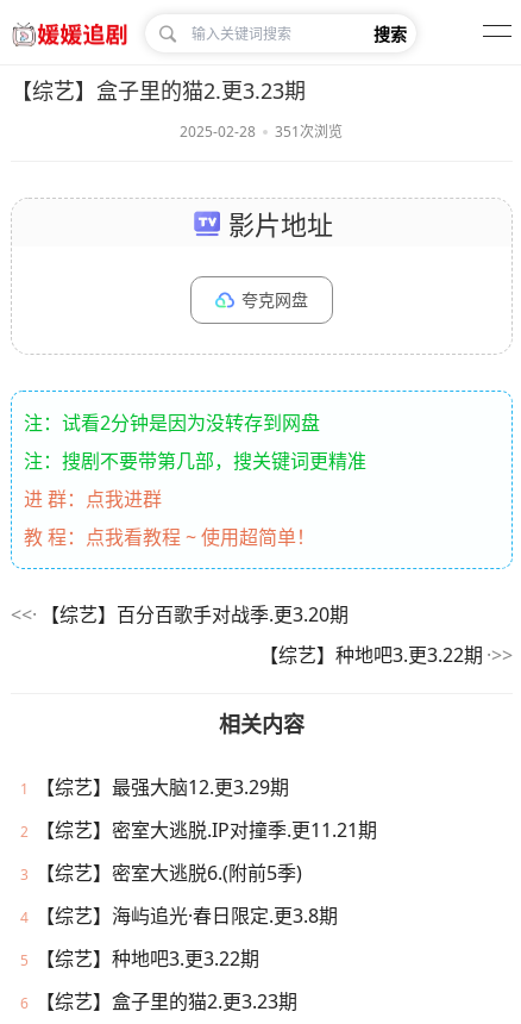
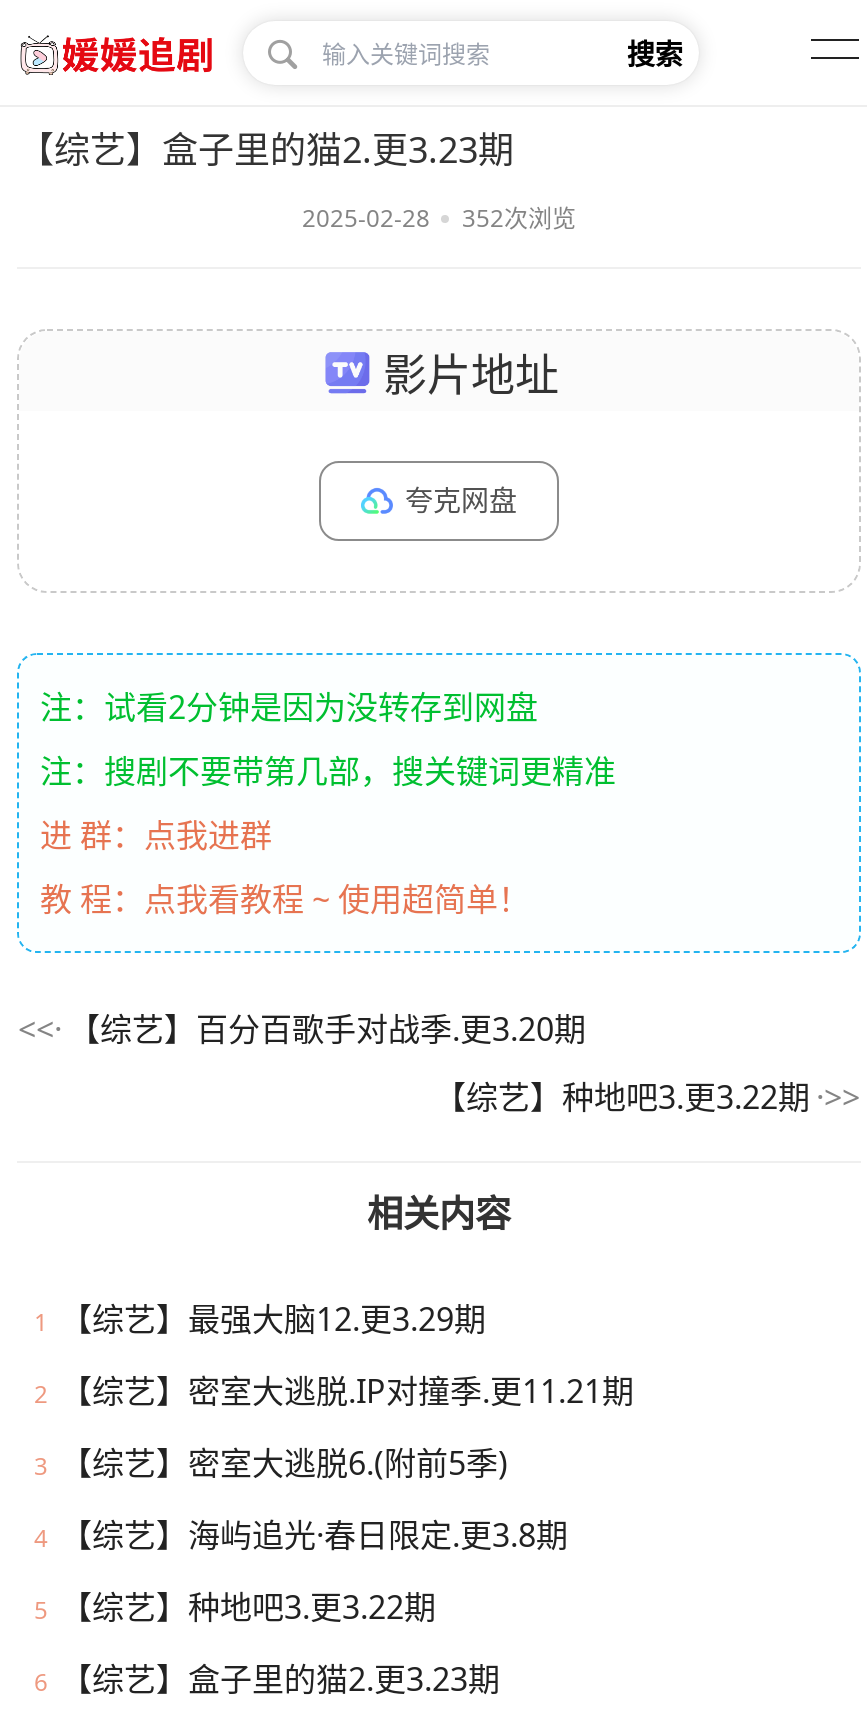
[180,121,343,142] 2025-02-28 351次浏览 -> [302,201,576,235] 2025-02-28 352次浏览

